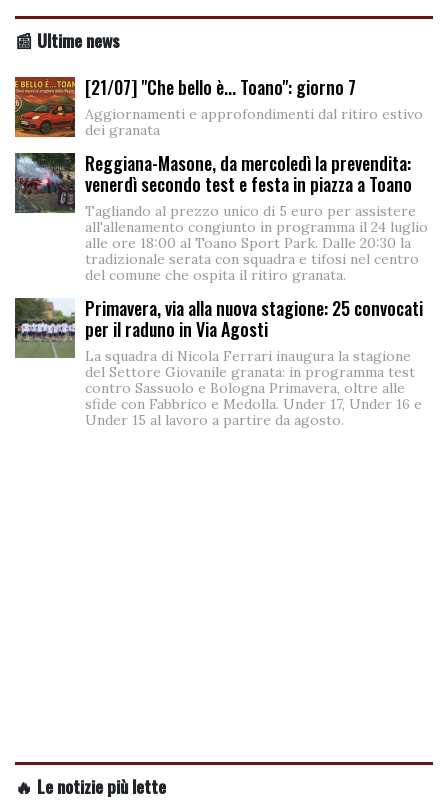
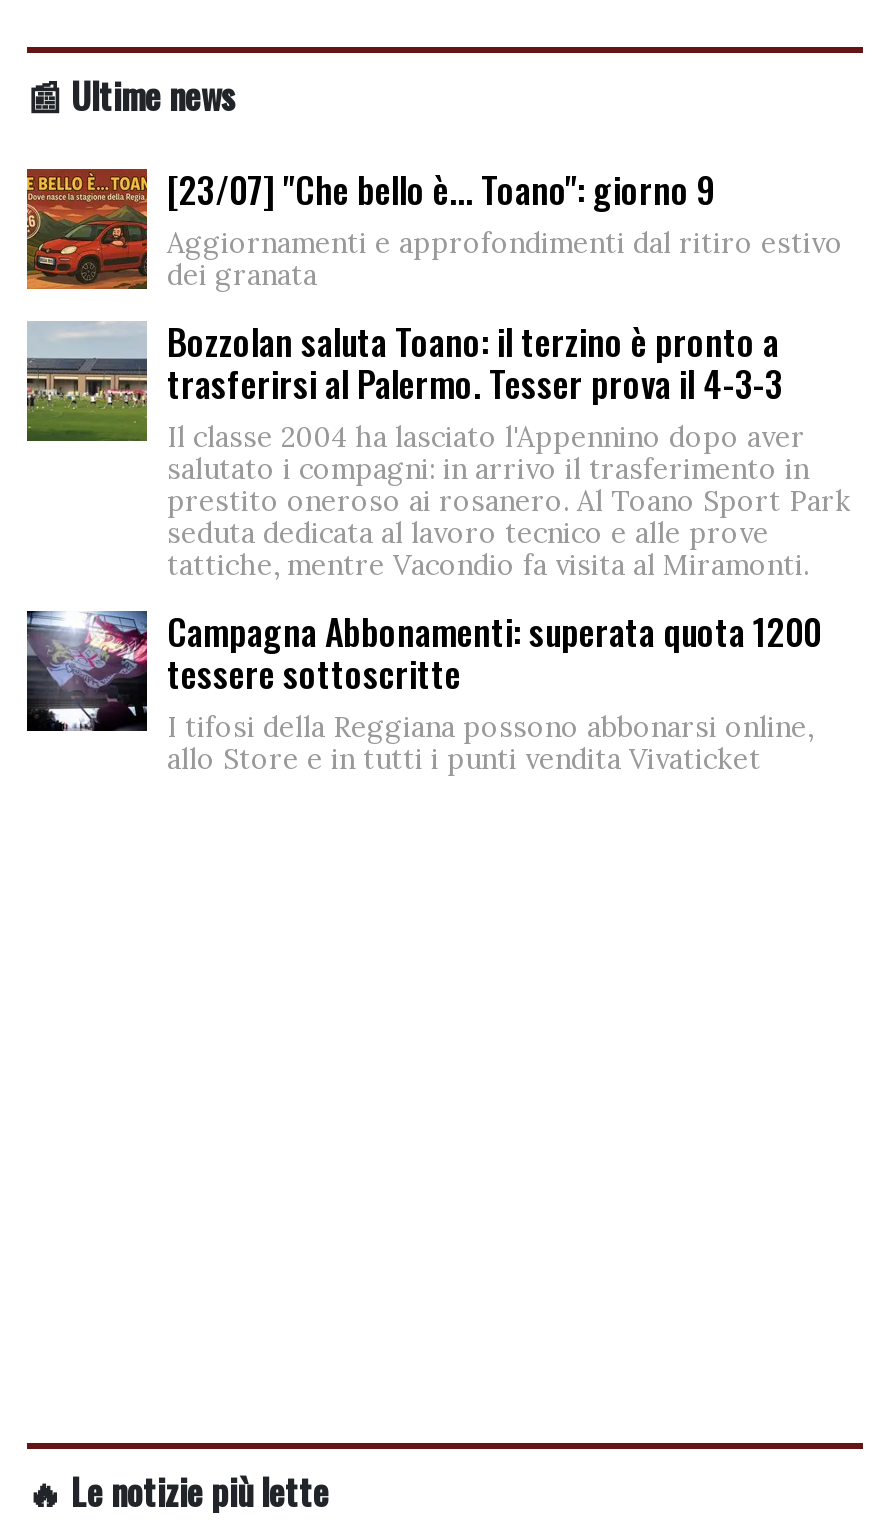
[85,73,356,99] [21/07] "Che bello è... Toano": giorno 7 -> [167,162,715,214] [23/07] "Che bello è... Toano": giorno 9
[14,149,428,428] [image] | Reggiana-Masone, da mercoledì la prevendita: | venerdì secondo test e festa in piazza a Toano | Tagliando al prezzo unico di 5 euro per assistere | all'allenamento congiunto in programma il 24 luglio | alle ore 18:00 al Toano Sport Park. Dalle 20:30 la | tradizionale serata con squadra e tifosi nel centro | del comune che ospita il ritiro granata. | Primavera, via alla nuova stagione: 25 convocati | per il raduno in Via Agosti | La squadra di Nicola Ferrari inaugura la stagione | del Settore Giovanile granata: in programma test | contro Sassuolo e Bologna Primavera, oltre alle | sfide con Fabbrico e Medolla. Under 17, Under 16 e | Under 15 al lavoro a partire da agosto. -> [25,314,851,776] [image] | Bozzolan saluta Toano: il terzino è pronto a | trasferirsi al Palermo. Tesser prova il 4-3-3 | Il classe 2004 ha lasciato l'Appennino dopo aver | salutato i compagni: in arrivo il trasferimento in | prestito oneroso ai rosanero. Al Toano Sport Park | seduta dedicata al lavoro tecnico e alle prove | tattiche, mentre Vacondio fa visita al Miramonti. | Campagna Abbonamenti: superata quota 1200 | tessere sottoscritte | I tifosi della Reggiana possono abbonarsi online, | allo Store e in tutti i punti vendita Vivaticket
[14,297,71,359] [image] -> [25,609,139,733] [image]

